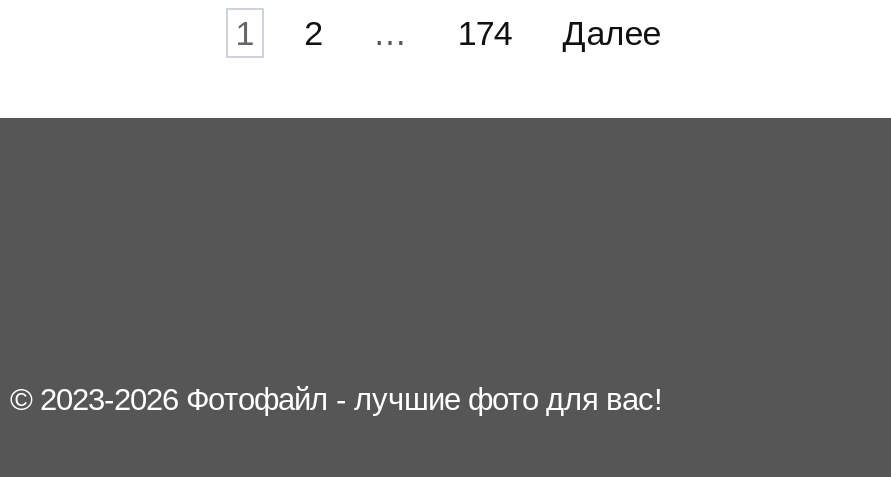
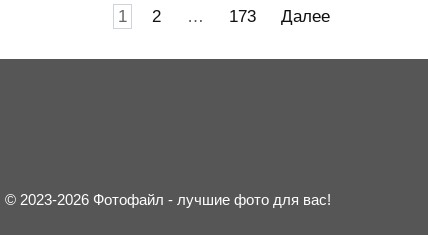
[458,14,512,52] 174 -> [229,7,256,26] 173

